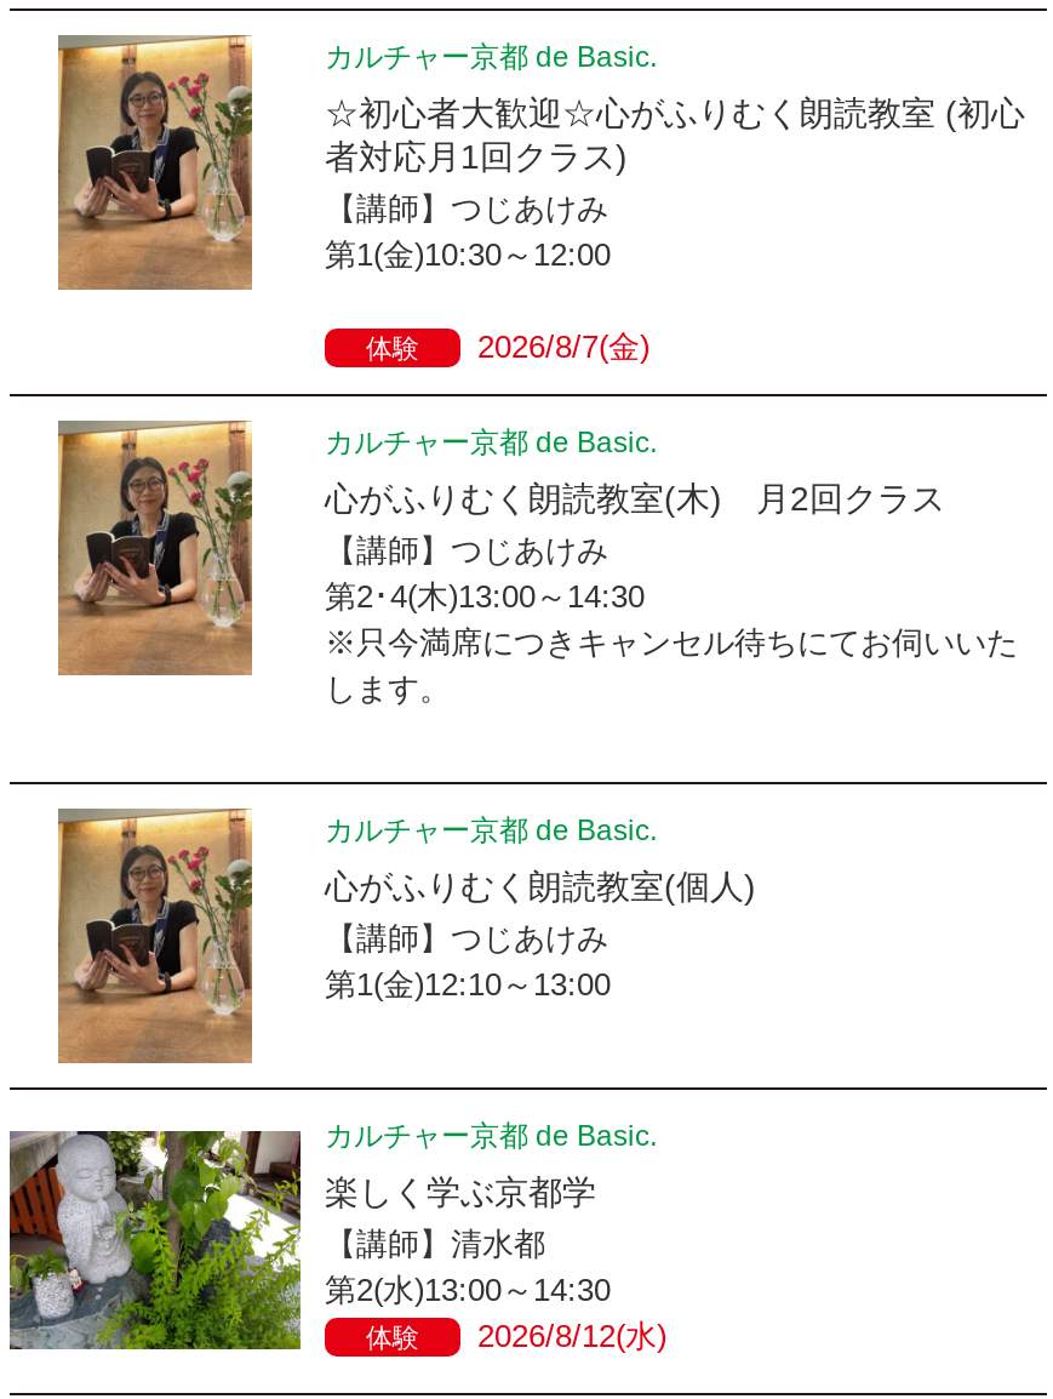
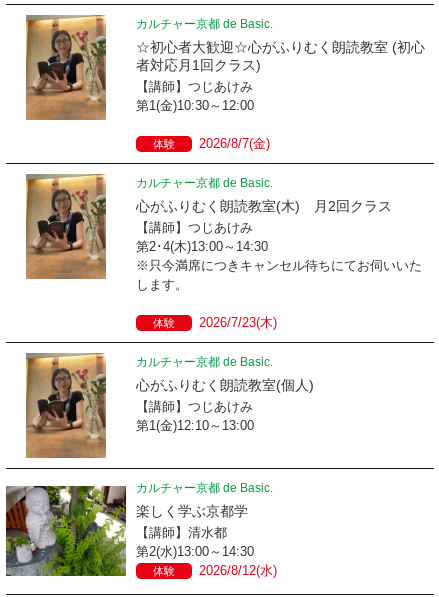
none -> [153,315,277,330] 体験 | 2026/7/23(木)

